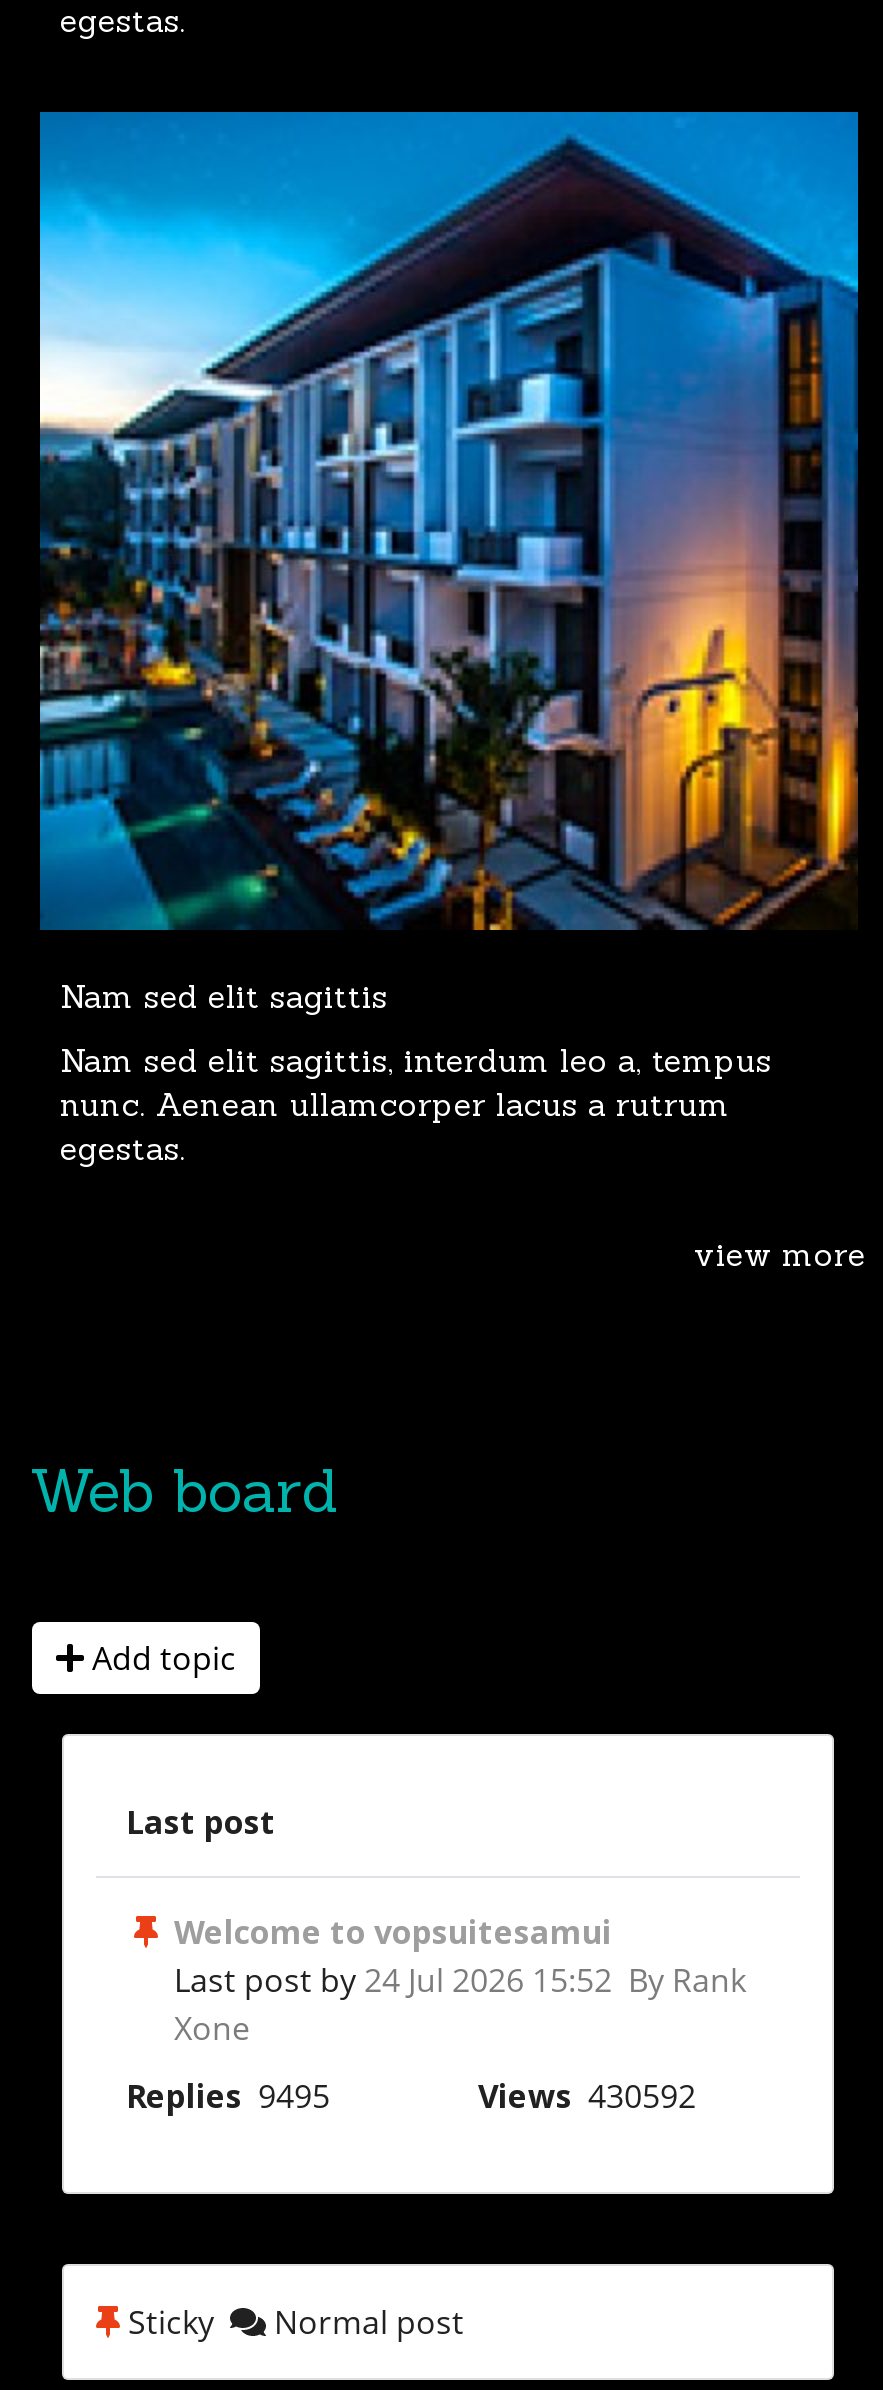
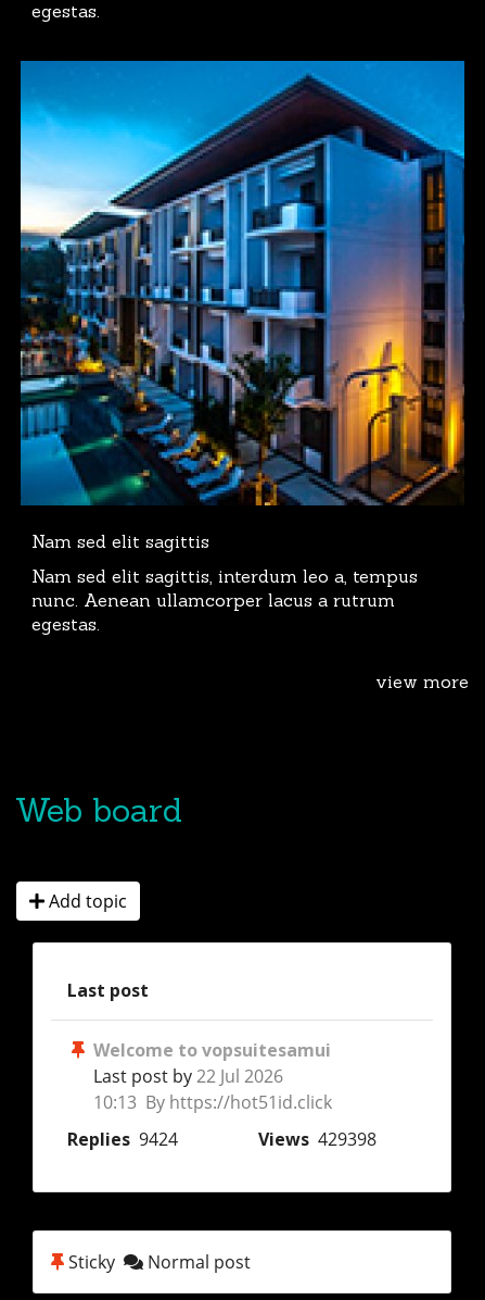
[174,1959,746,2051] Last post by 24 Jul 2026 15:52 By Rank | Xone -> [93,1065,332,1115] Last post by 22 Jul 2026 | 10:13 By https://hot51id.click
[126,2075,696,2119] Replies 9495 | Views 430592 -> [67,1128,376,1152] Replies 9424 | Views 429398

